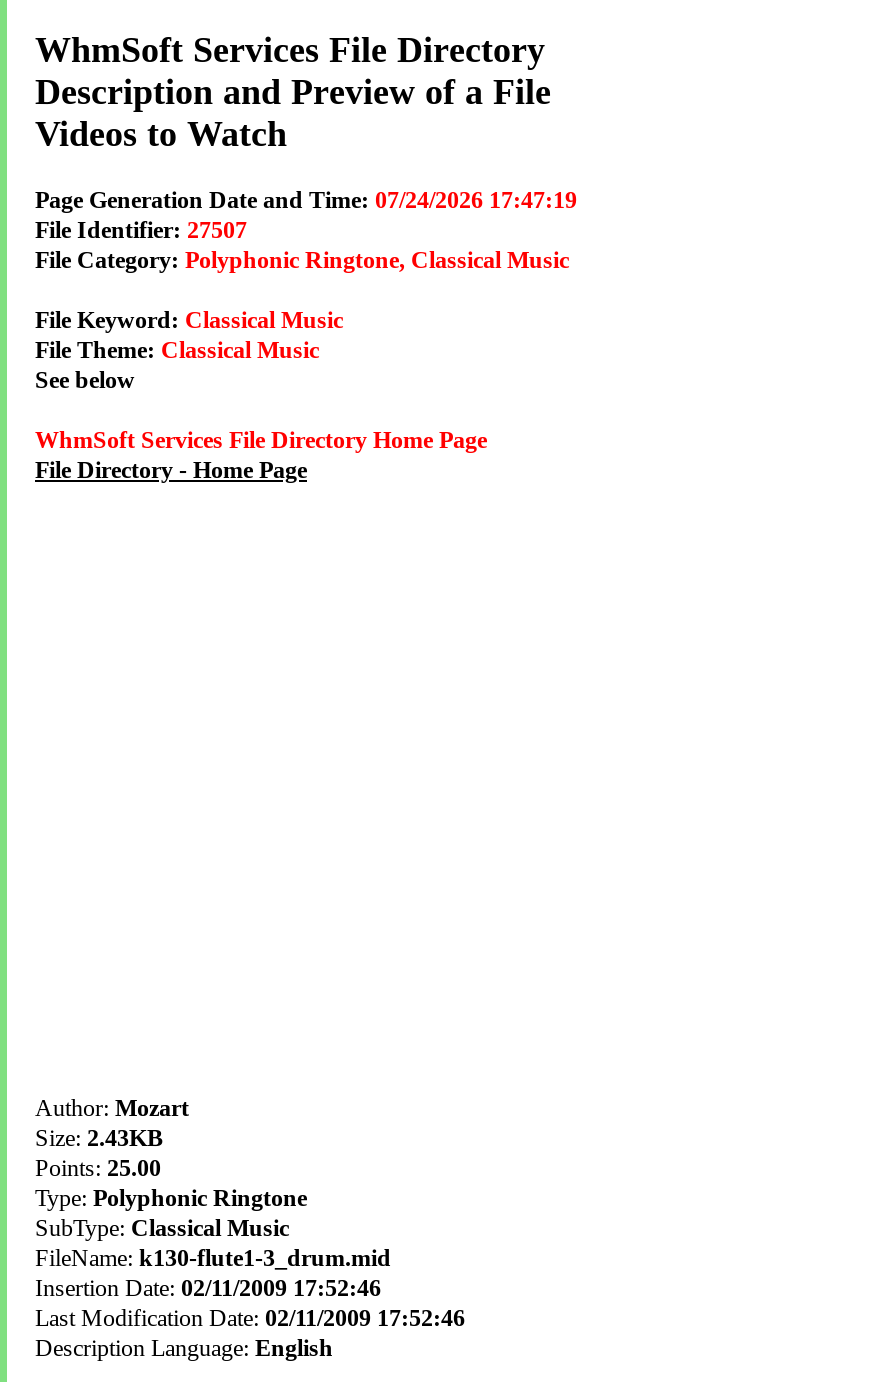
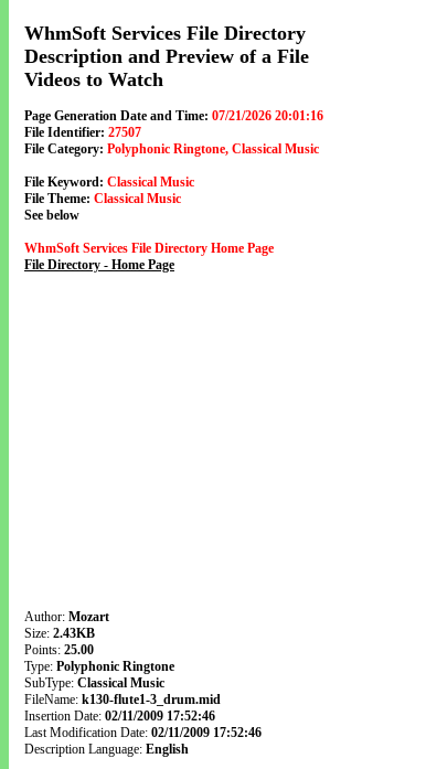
[35,186,577,214] Page Generation Date and Time: 07/24/2026 17:47:19 -> [24,108,323,124] Page Generation Date and Time: 07/21/2026 20:01:16

